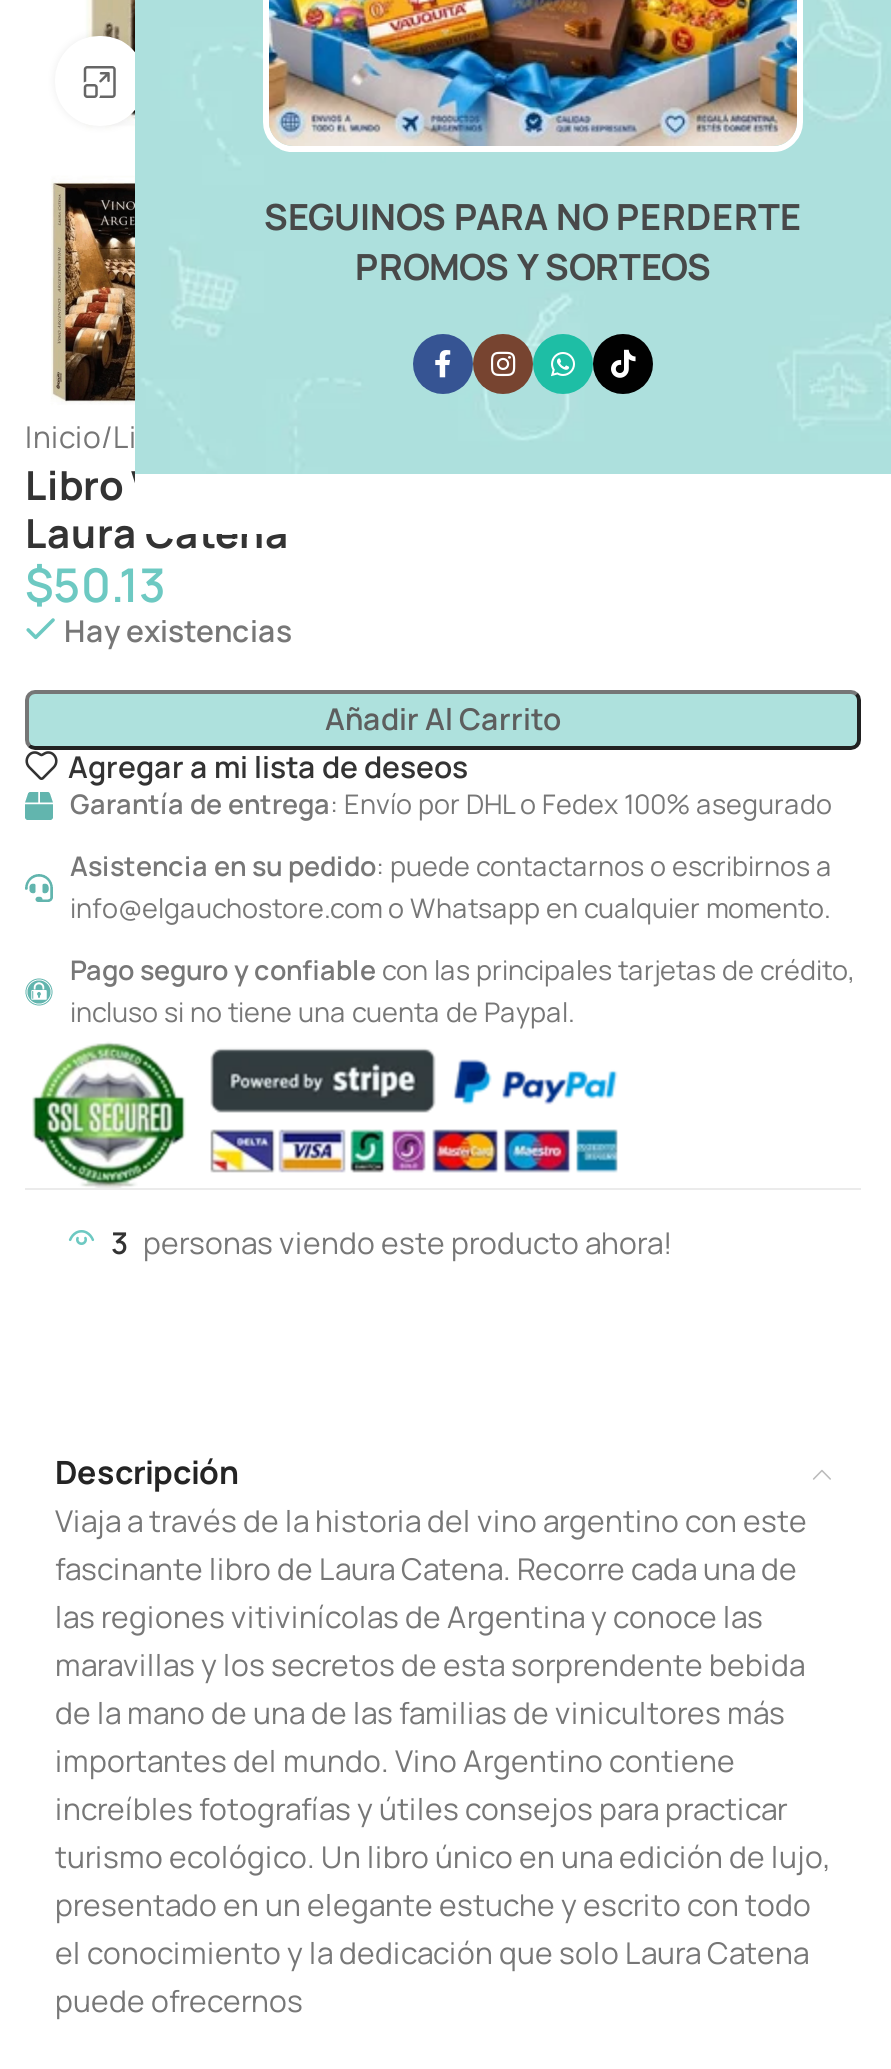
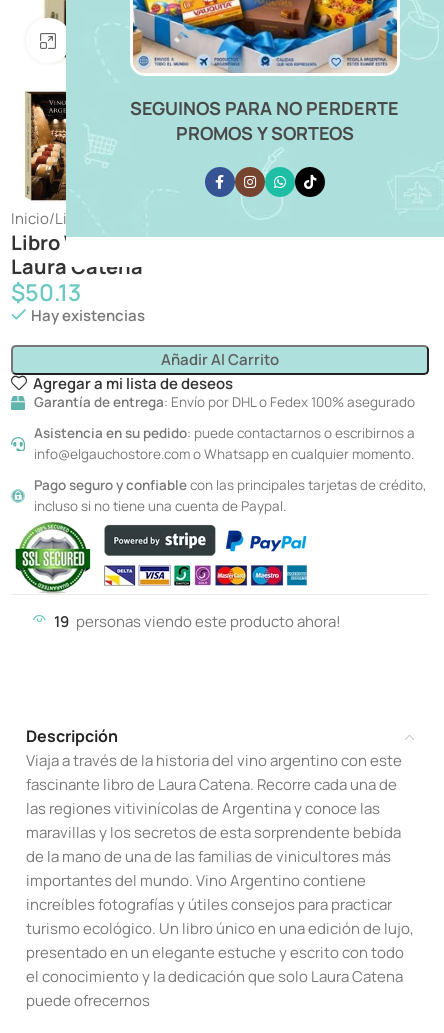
[111,1223,673,1265] 3 personas viendo este producto ahora! -> [54,611,341,632] 19 personas viendo este producto ahora!

